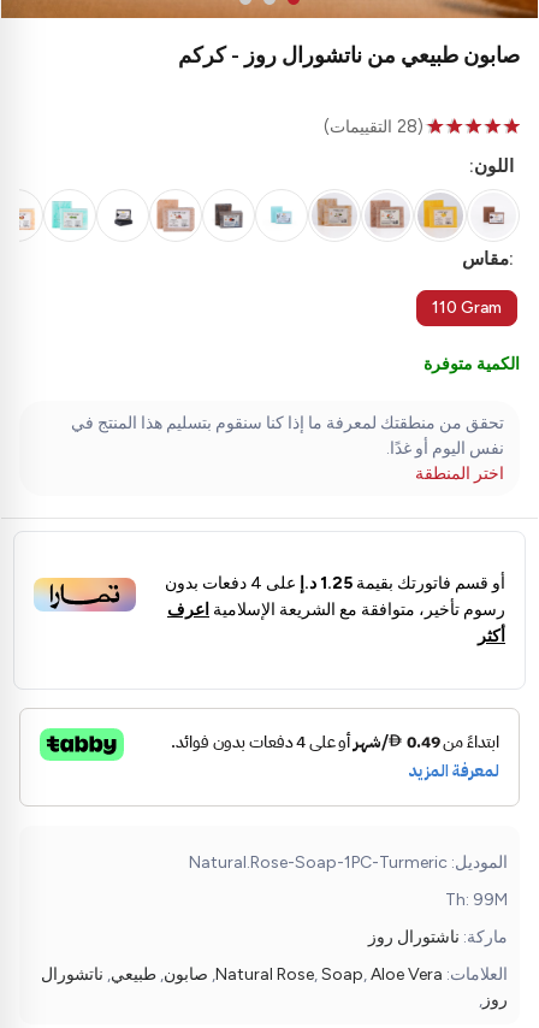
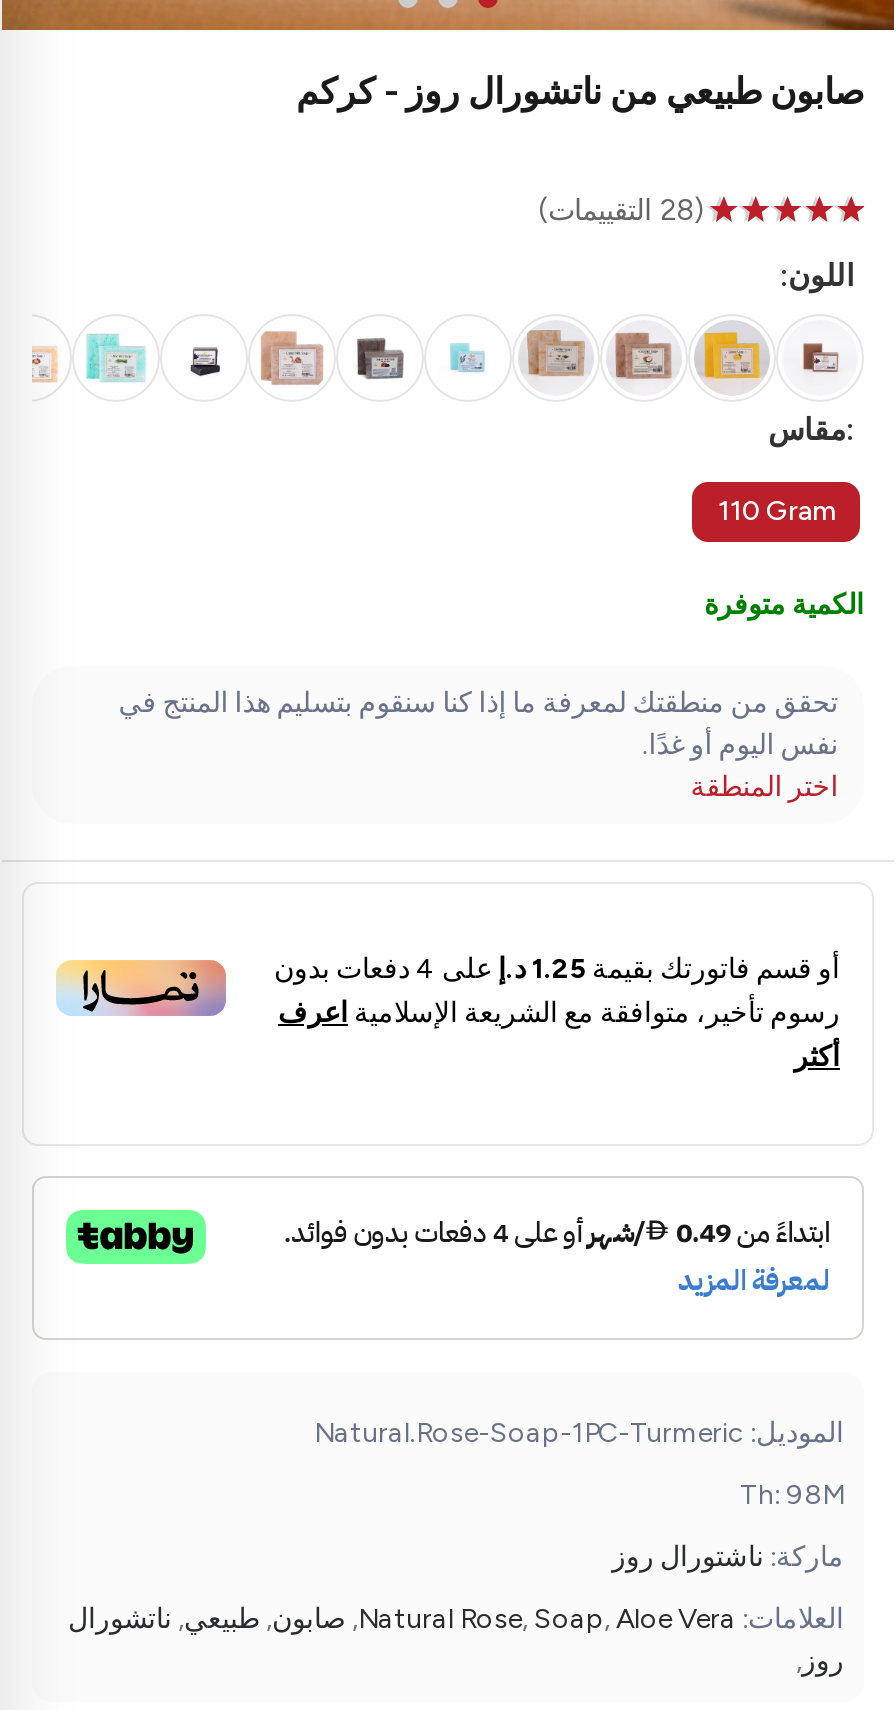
[445,889,508,910] Th: 99M -> [740,1477,844,1511] Th: 98M

